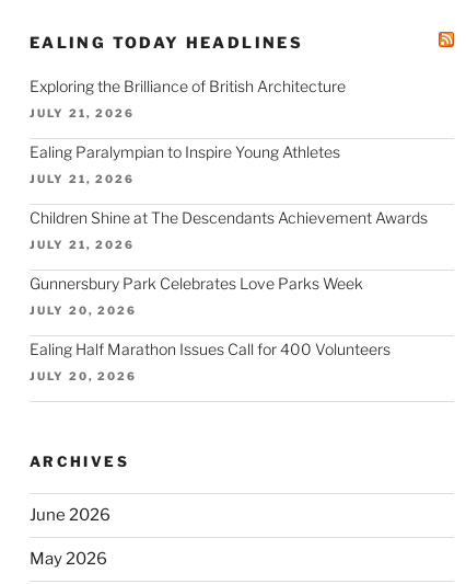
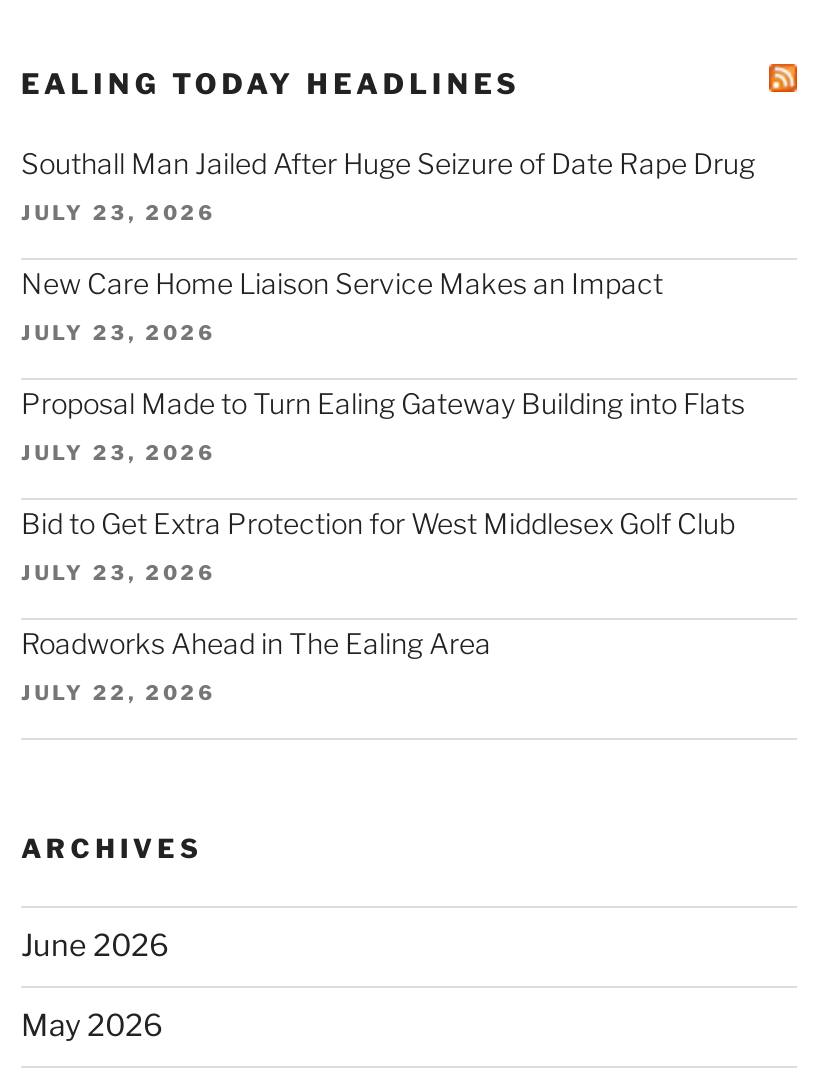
[30,77,346,96] Exploring the Brilliance of British Architecture -> [21,146,755,180] Southall Man Jailed After Huge Seizure of Date Rape Drug
[30,107,134,120] JULY 21, 2026 -> [21,200,216,224] JULY 23, 2026
[30,143,340,161] Ealing Paralympian to Inspire Young Athletes -> [21,266,663,300] New Care Home Liaison Service Makes an Impact
[30,172,134,185] JULY 21, 2026 -> [21,320,216,344] JULY 23, 2026
[30,208,428,227] Children Shine at The Descendants Achievement Awards -> [21,386,745,420] Proposal Made to Turn Ealing Gateway Building into Flats
[30,238,134,251] JULY 21, 2026 -> [21,440,216,464] JULY 23, 2026
[30,274,363,293] Gunnersbury Park Celebrates Love Parks Week -> [21,506,735,540] Bid to Get Extra Protection for West Middlesex Golf Club
[30,304,136,317] JULY 20, 2026 -> [21,560,216,584] JULY 23, 2026
[30,340,391,359] Ealing Half Marathon Issues Call for 400 Volunteers -> [21,626,491,660] Roadworks Ahead in The Ealing Area
[30,369,136,383] JULY 20, 2026 -> [21,680,216,704] JULY 22, 2026

